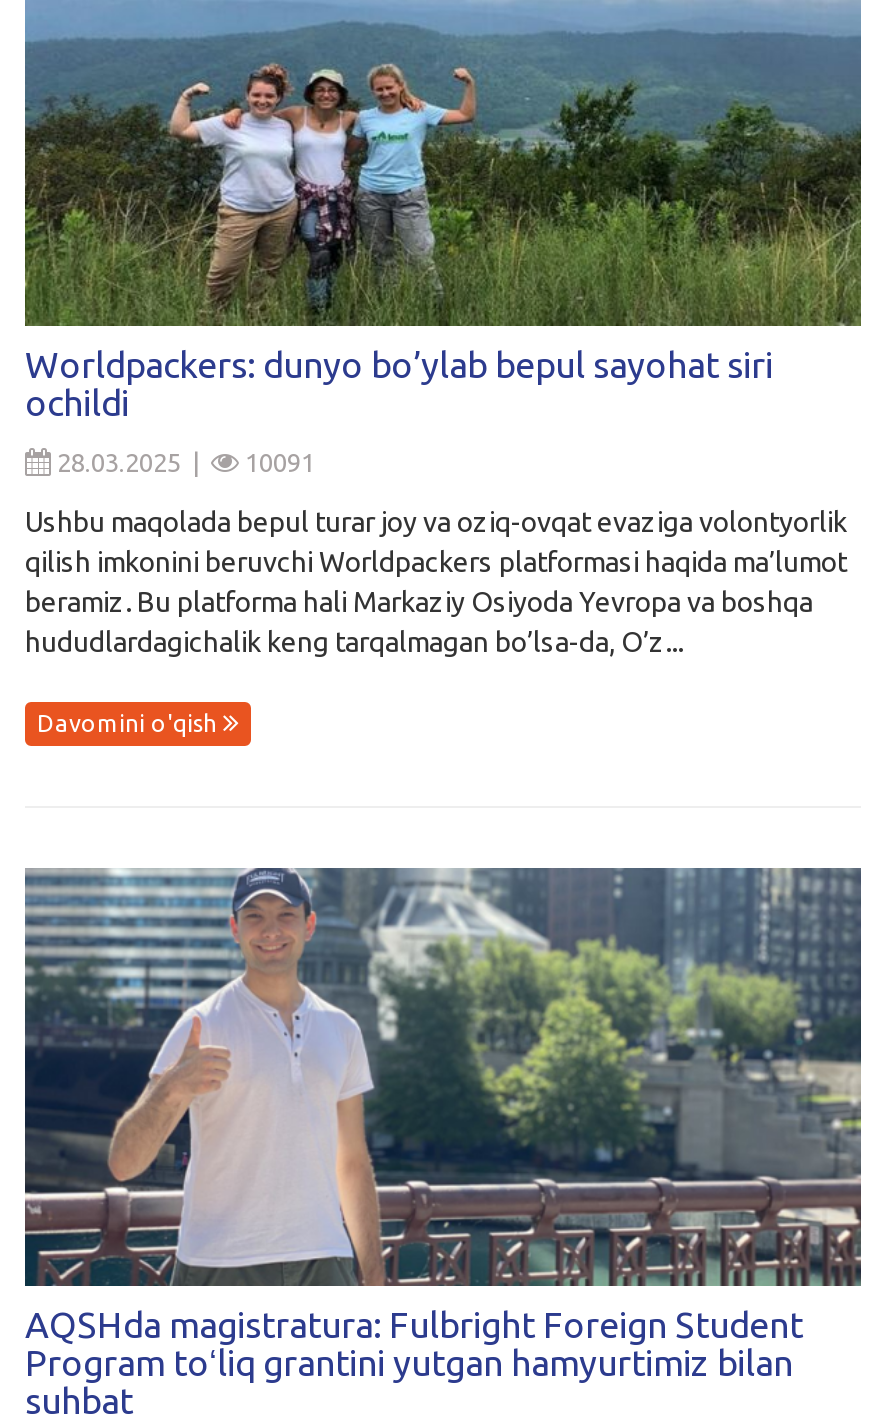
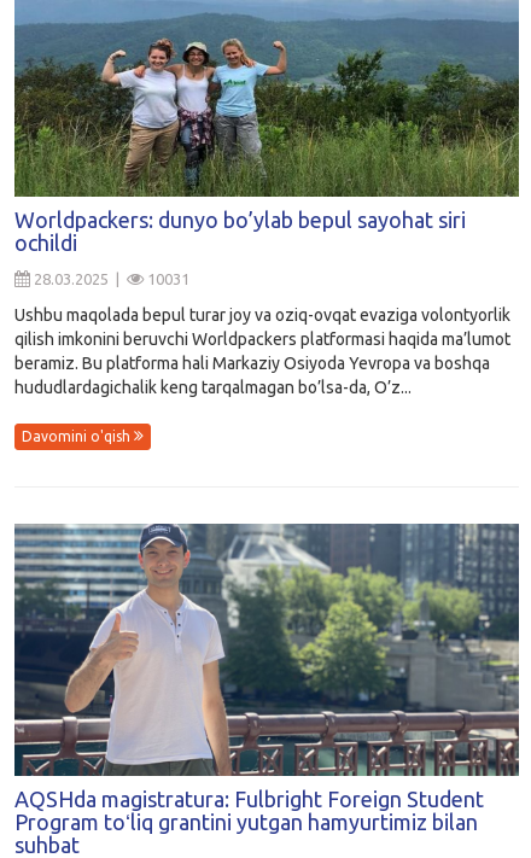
[239,448,315,476] 10091 -> [144,270,189,287] 10031

